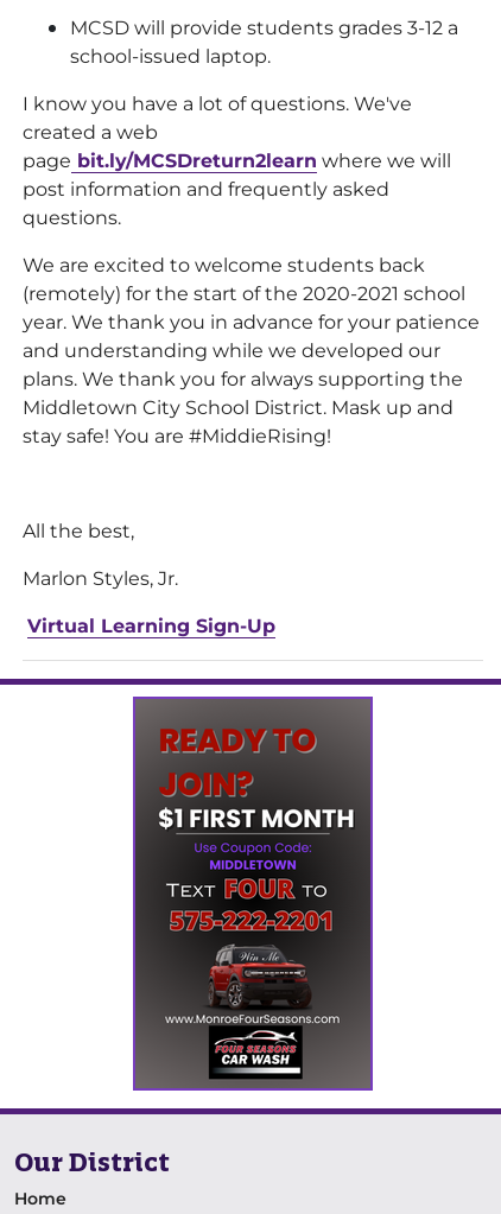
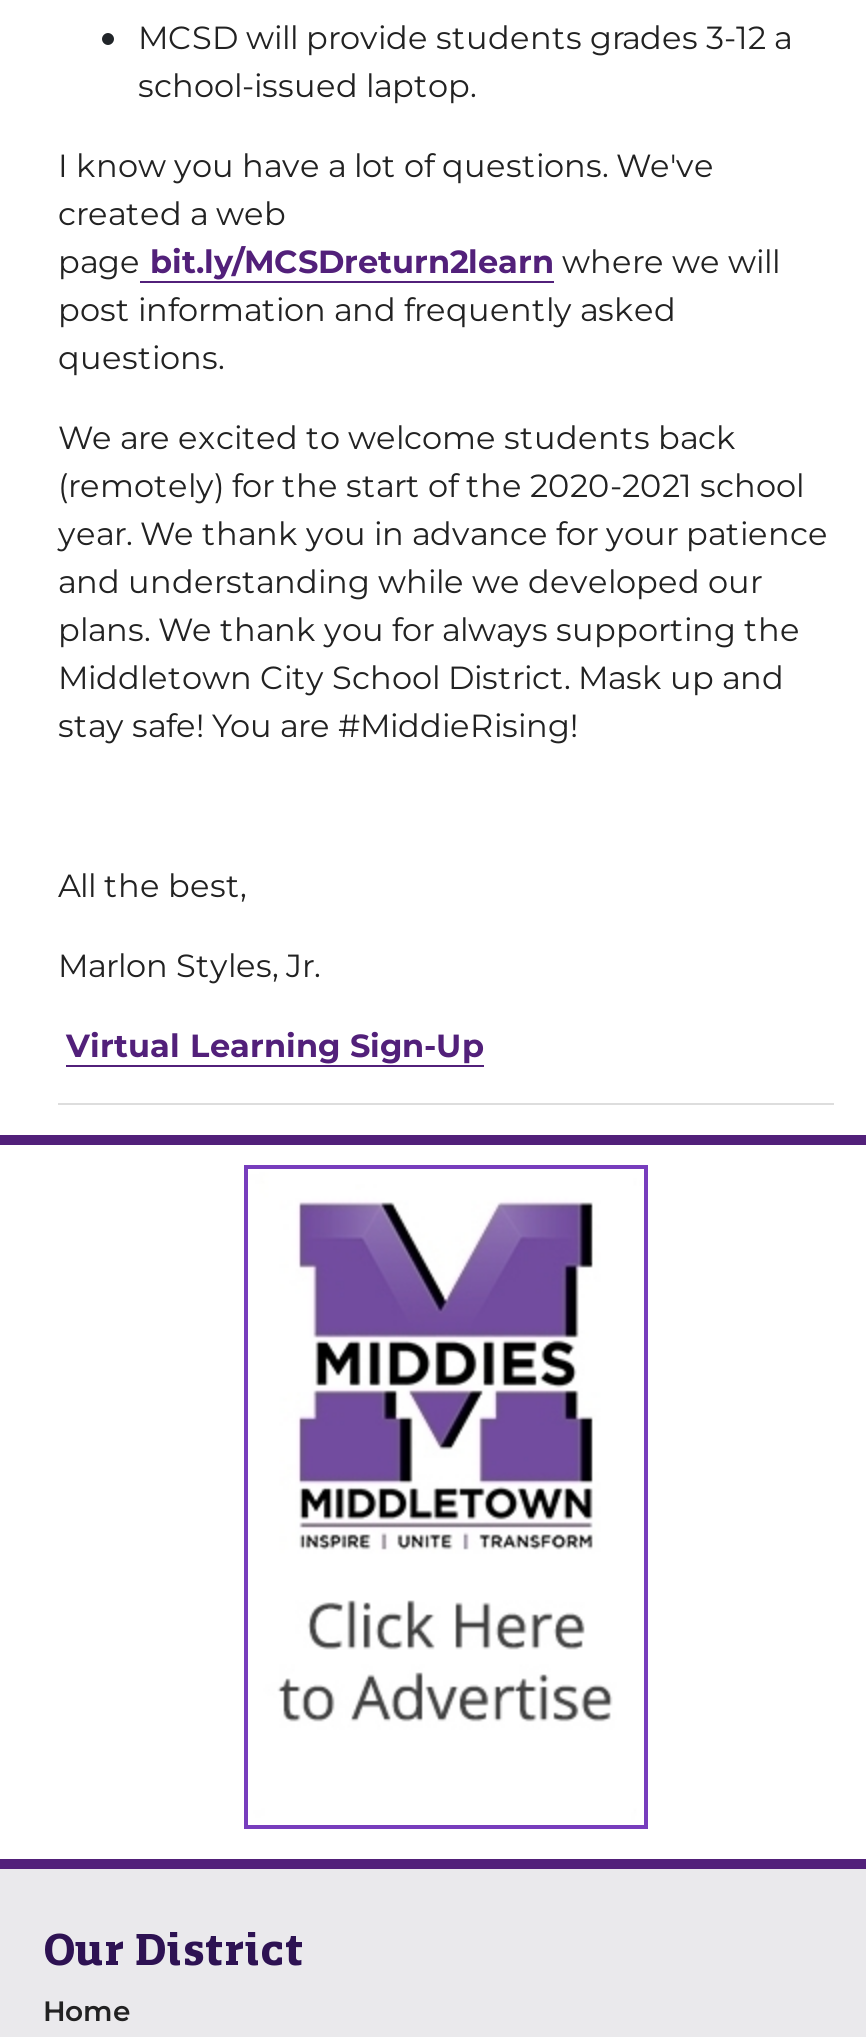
[134,698,372,1089] [image] -> [248,1169,644,1825] [image]

